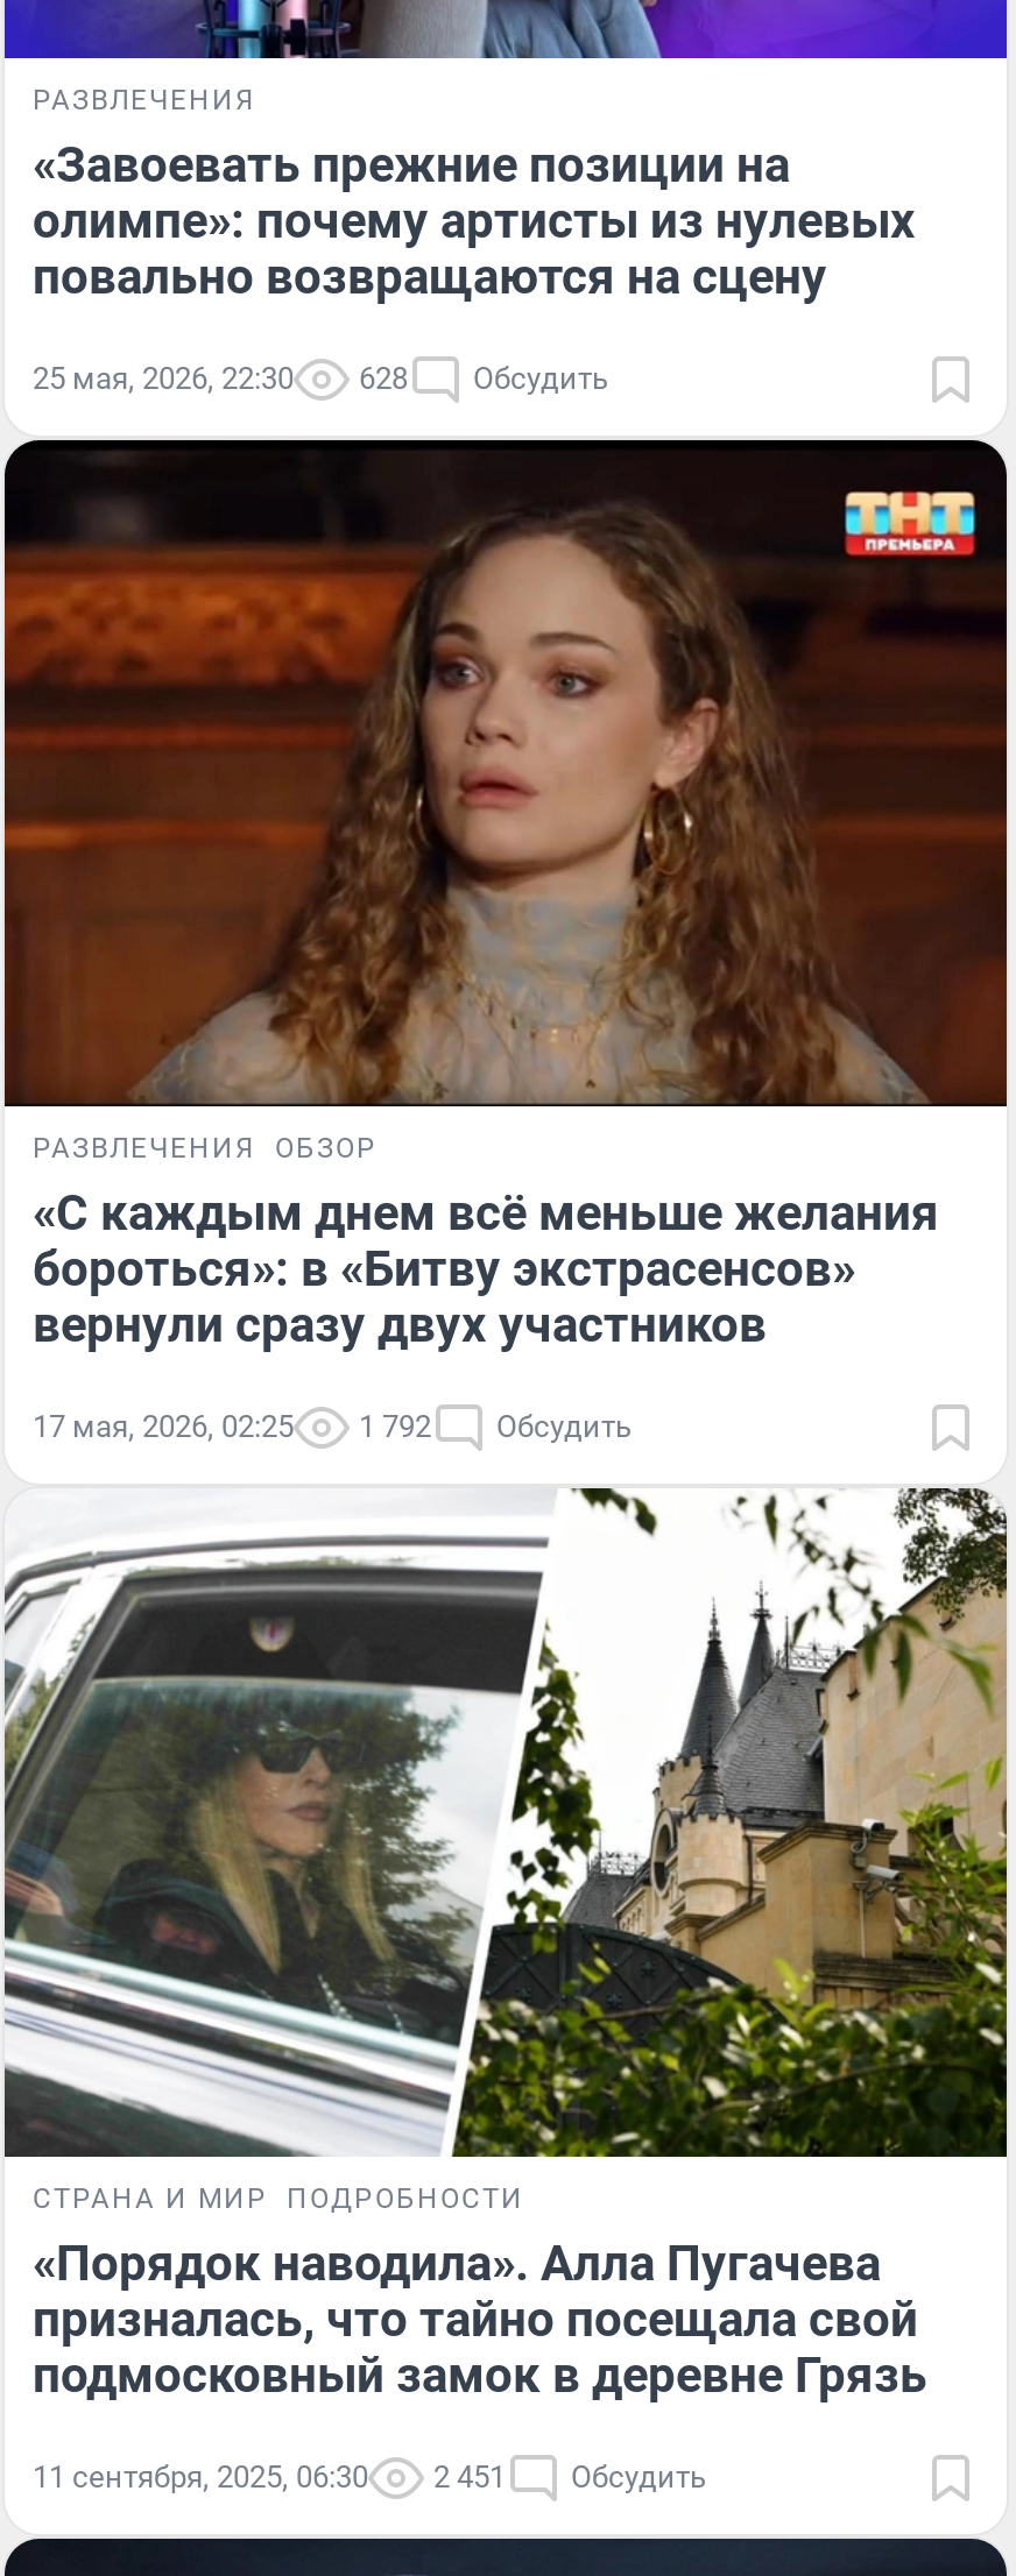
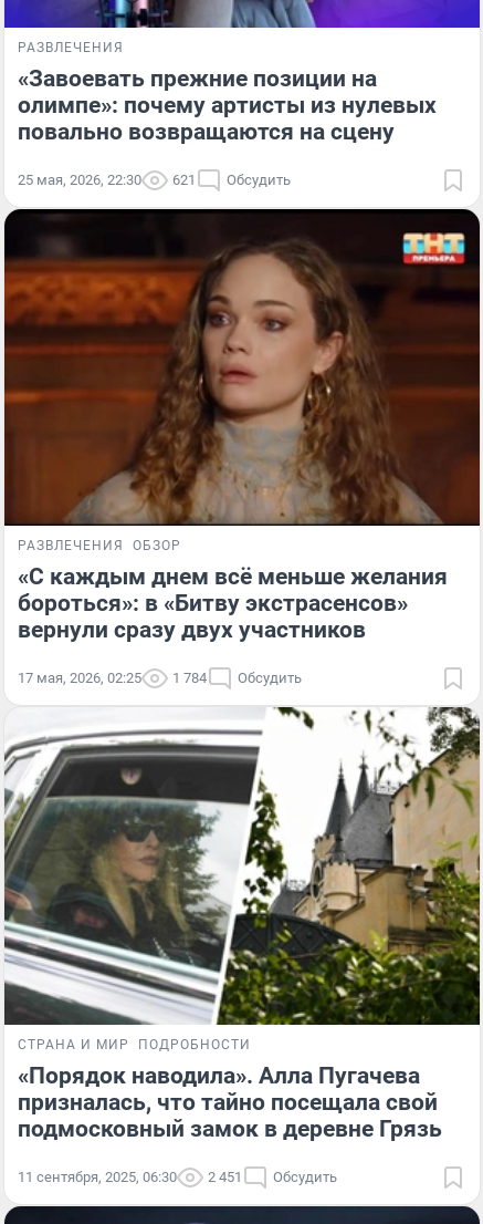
[33,360,608,395] 25 мая, 2026, 22:30 628 Обсудить -> [18,171,291,188] 25 мая, 2026, 22:30 621 Обсудить
[33,1410,632,1445] 17 мая, 2026, 02:25 1 792 Обсудить -> [18,670,302,686] 17 мая, 2026, 02:25 1 784 Обсудить

